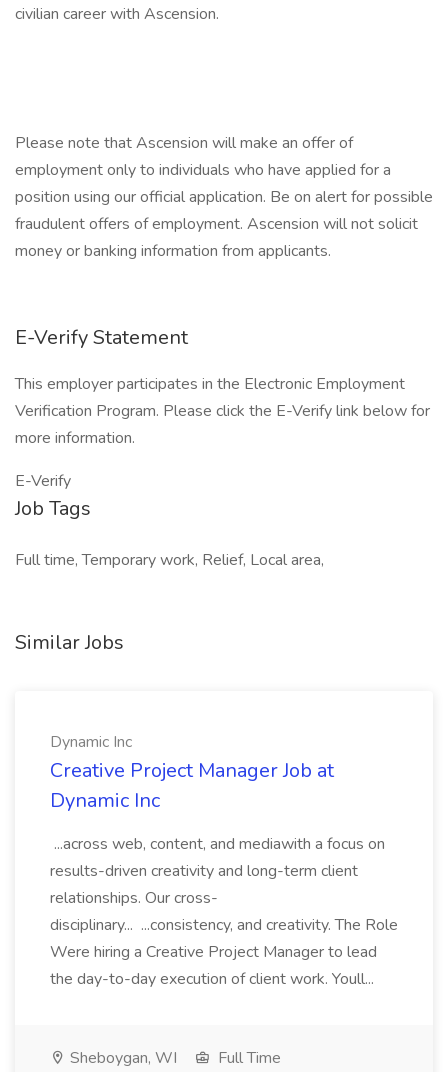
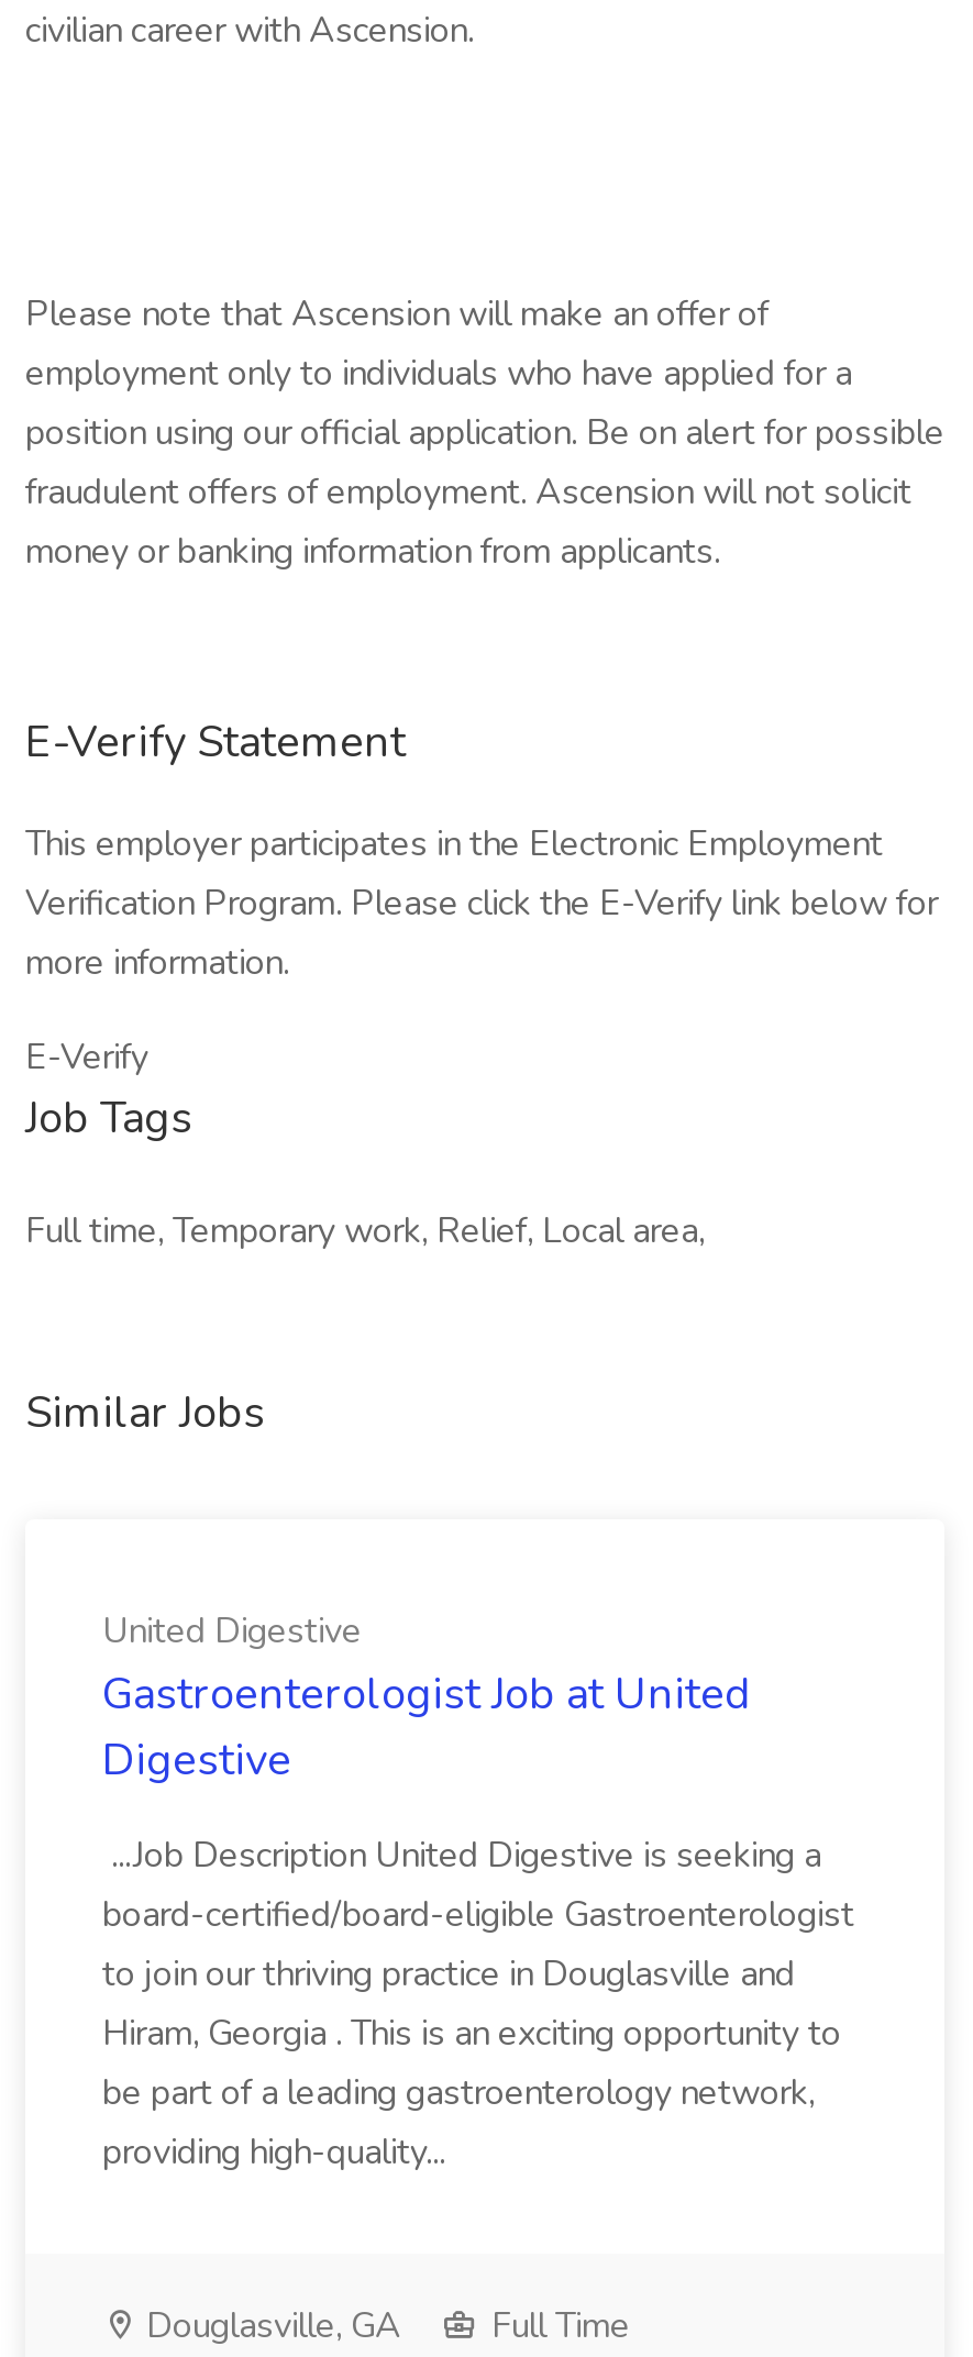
[50,731,334,814] Dynamic Inc | Creative Project Manager Job at | Dynamic Inc -> [102,1607,751,1790] United Digestive | Gastroenterologist Job at United | Digestive
[50,833,398,990] ...across web, content, and mediawith a focus on | results-driven creativity and long-term client | relationships. Our cross- | disciplinary... ...consistency, and creativity. The Role | Were hiring a Creative Project Manager to lead | the day-to-day execution of client work. Youll... -> [102,1832,854,2177] ...Job Description United Digestive is seeking a | board-certified/board-eligible Gastroenterologist | to join our thriving practice in Douglasville and | Hiram, Georgia . This is an exciting opportunity to | be part of a leading gastroenterology network, | providing high-quality...
[66,1047,177,1069] Sheboygan, WI -> [137,2302,401,2350] Douglasville, GA

